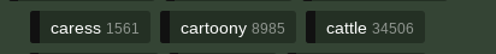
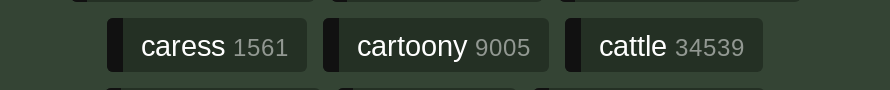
[181,17,285,37] cartoony 8985 -> [357,29,531,61] cartoony 9005
[326,17,414,37] cattle 34506 -> [599,29,745,61] cattle 34539

